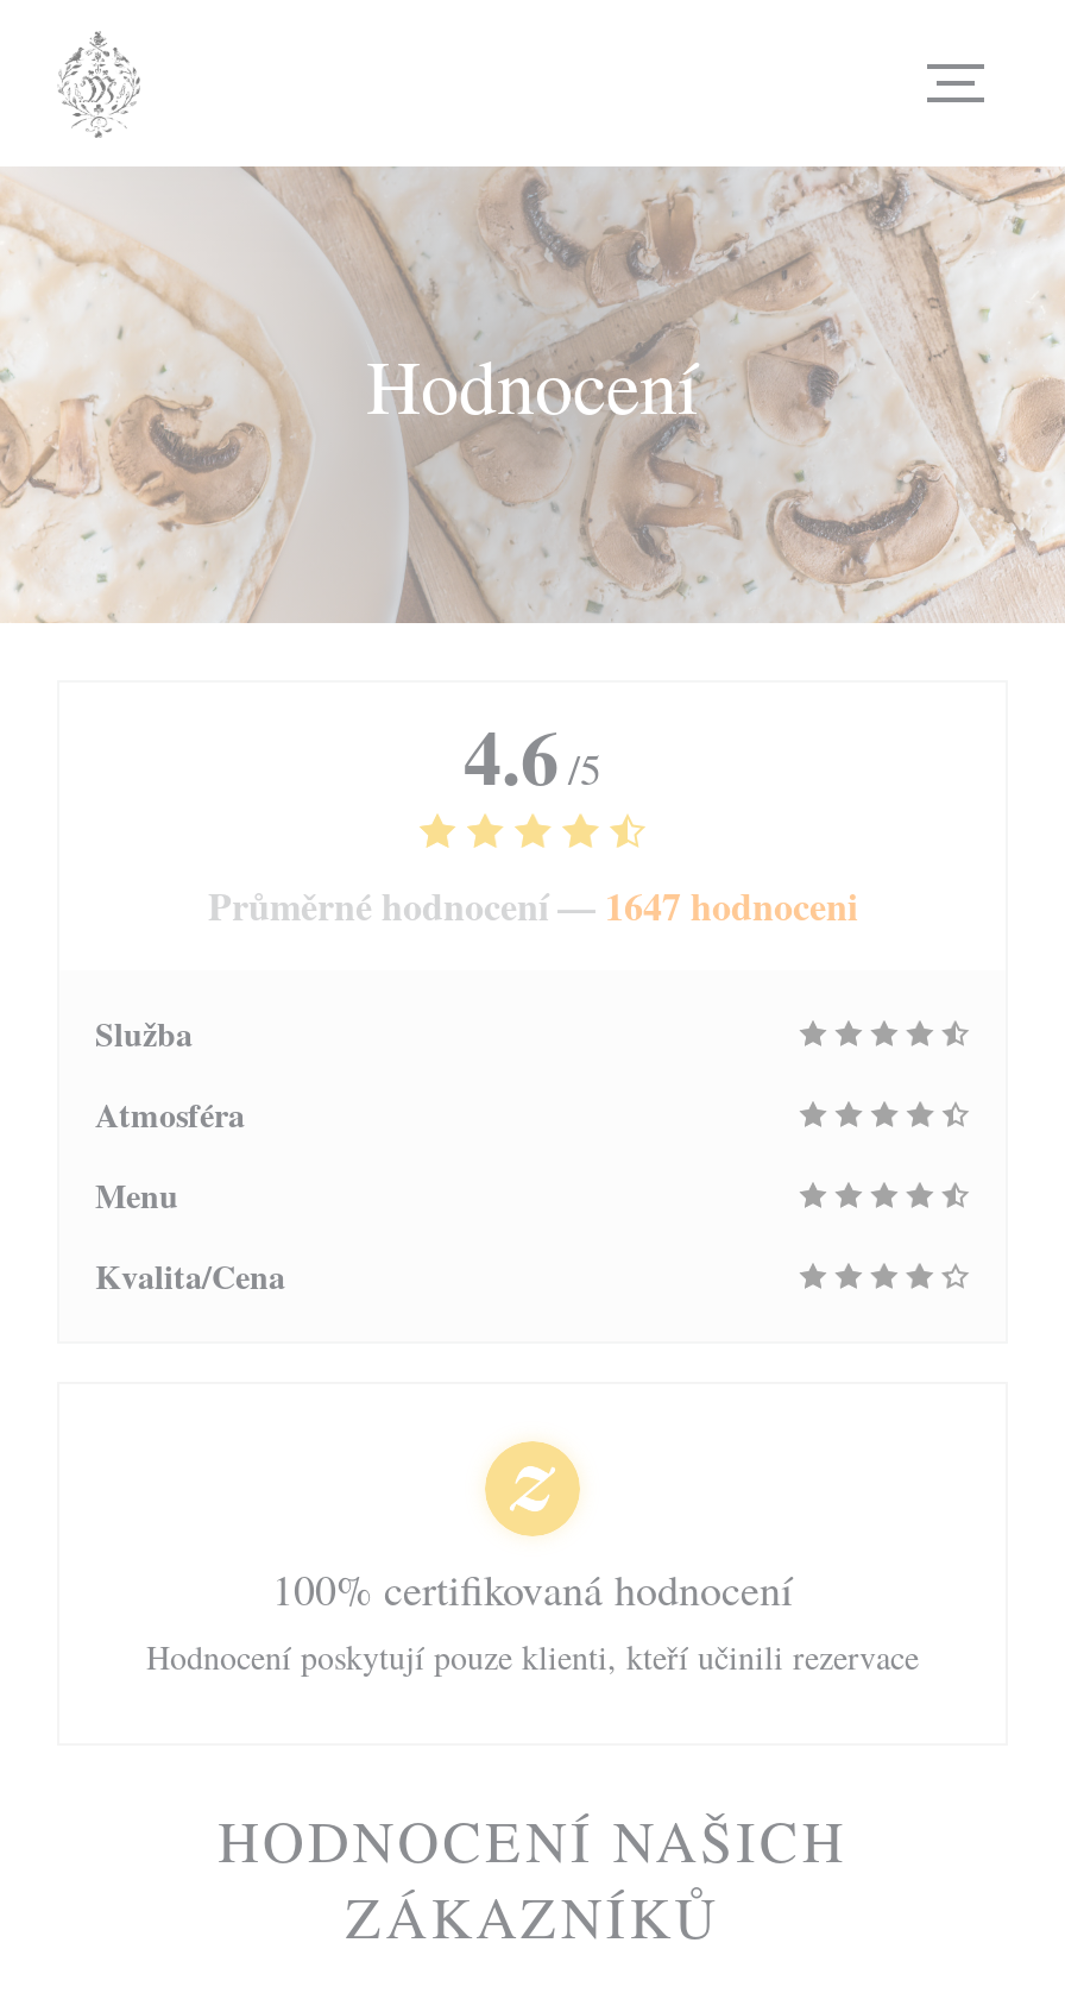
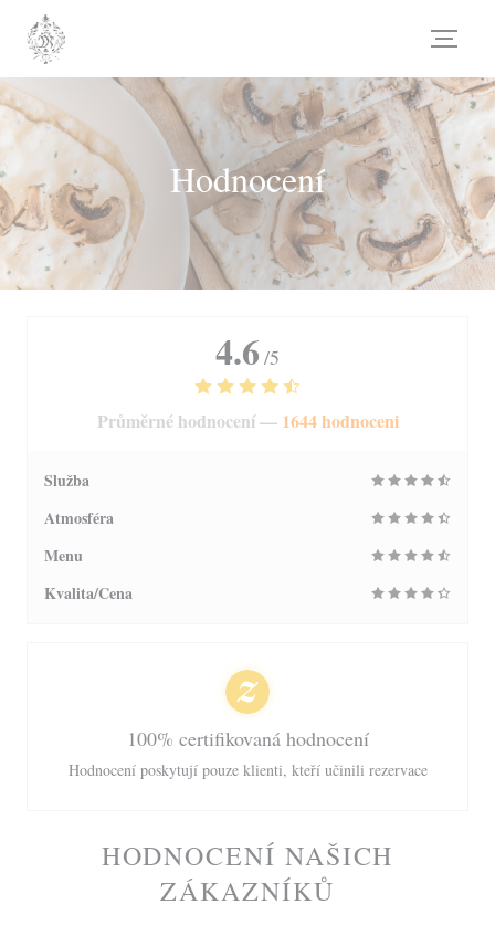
[208,878,857,932] Průměrné hodnocení — 1647 hodnoceni -> [97,408,398,433] Průměrné hodnocení — 1644 hodnoceni

